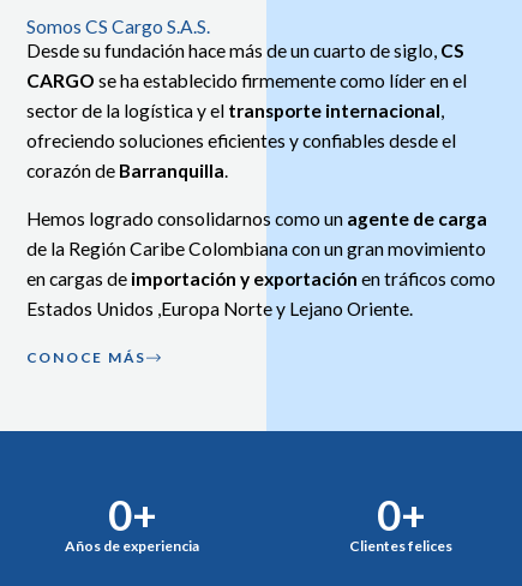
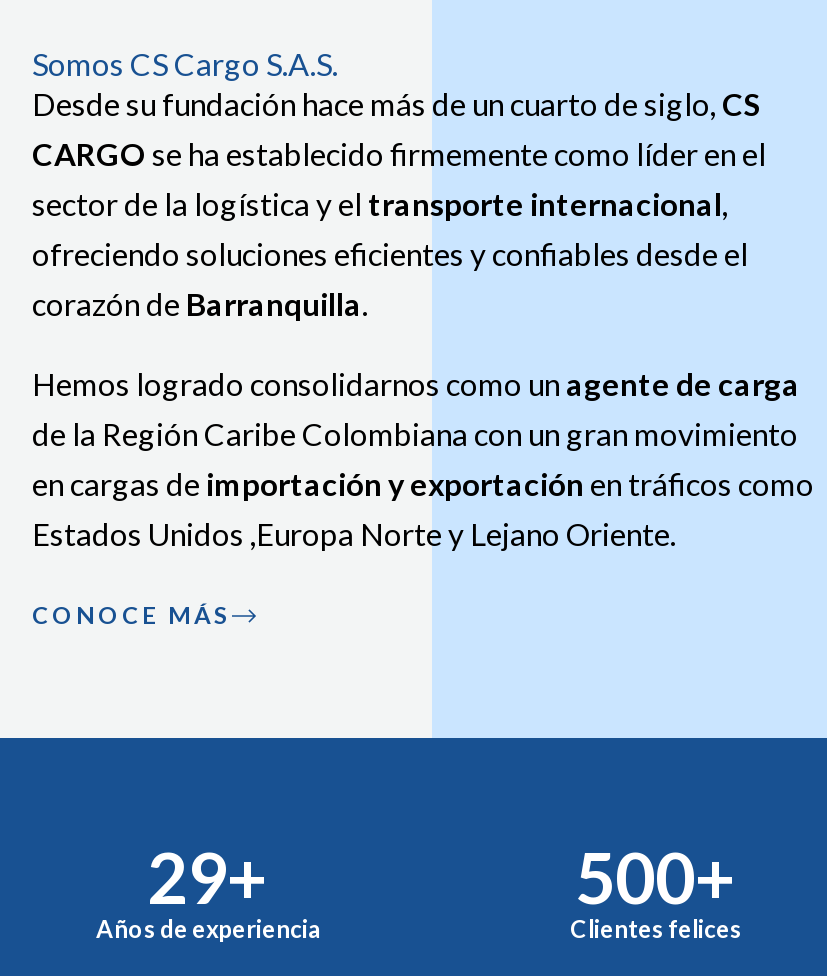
[107,489,157,539] 0+ -> [147,833,269,917] 29+
[376,489,425,539] 0+ -> [575,833,737,917] 500+

